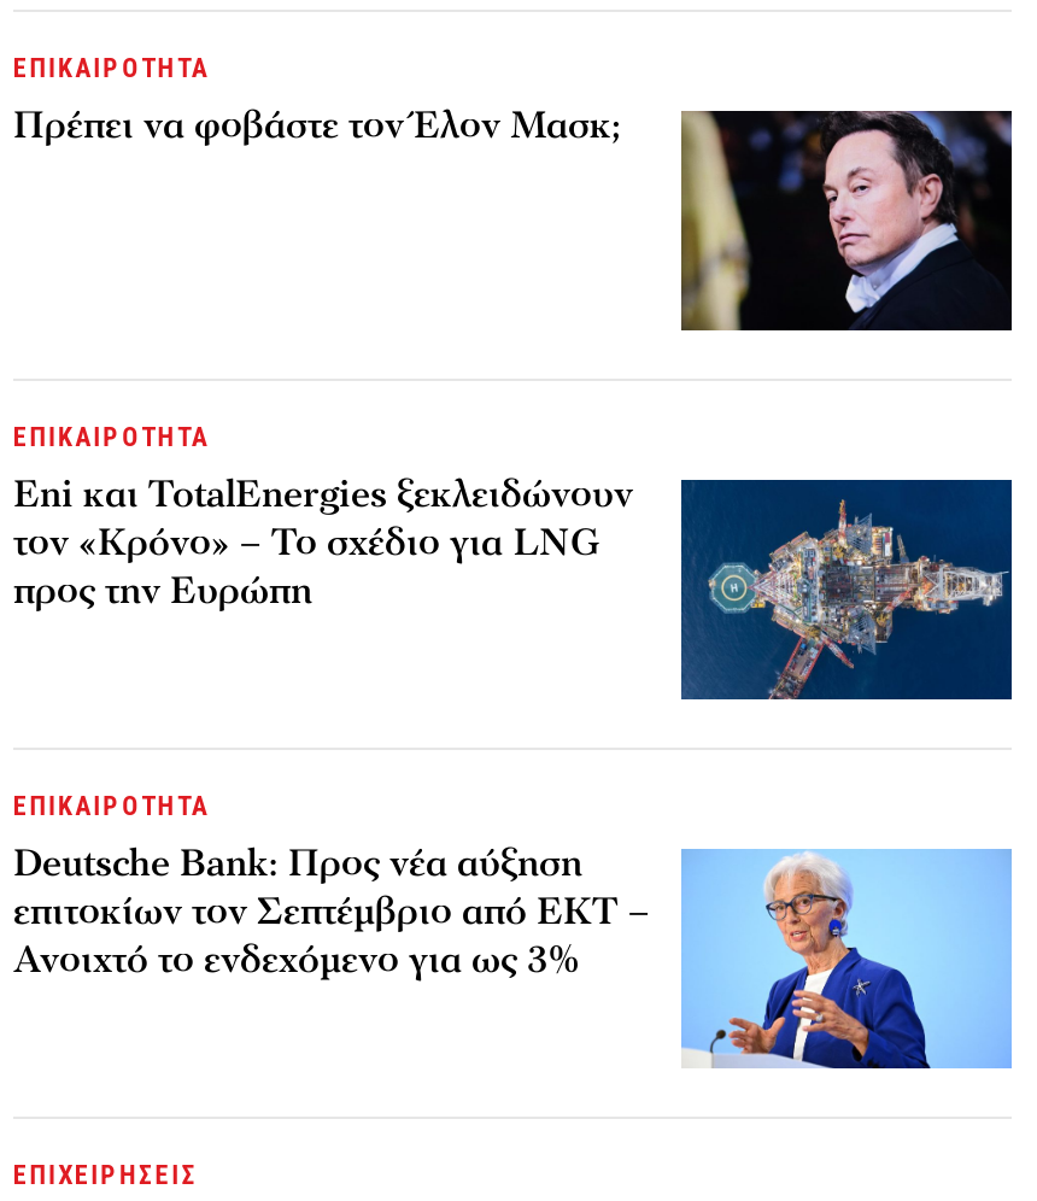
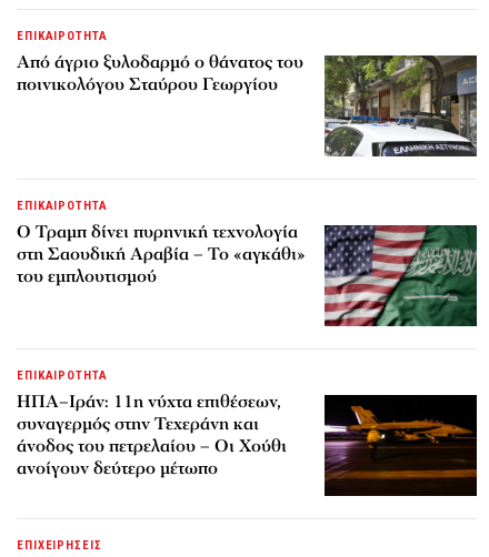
[13,98,1014,333] [image] | Πρέπει να φοβάστε τον Έλον Μασκ; -> [17,50,478,158] [image] | Από άγριο ξυλοδαρμό ο θάνατος του | ποινικολόγου Σταύρου Γεωργίου
[13,468,1014,702] [image] | Eni και TotalEnergies ξεκλειδώνουν | τον «Κρόνο» – Το σχέδιο για LNG | προς την Ευρώπη -> [17,220,478,327] [image] | Ο Τραμπ δίνει πυρηνική τεχνολογία | στη Σαουδική Αραβία – Το «αγκάθι» | του εμπλουτισμού
[13,837,1012,1071] [image] | Deutsche Bank: Προς νέα αύξηση | επιτοκίων τον Σεπτέμβριο από ΕΚΤ – | Ανοιχτό το ενδεχόμενο για ως 3% -> [17,389,478,497] [image] | ΗΠΑ–Ιράν: 11η νύχτα επιθέσεων, | συναγερμός στην Τεχεράνη και | άνοδος του πετρελαίου – Οι Χούθι | ανοίγουν δεύτερο μέτωπο

